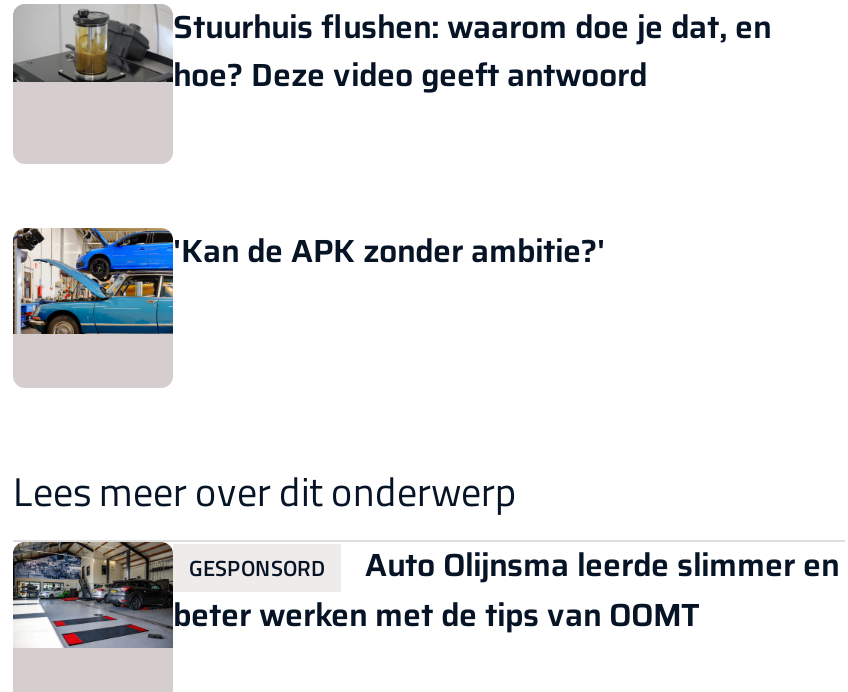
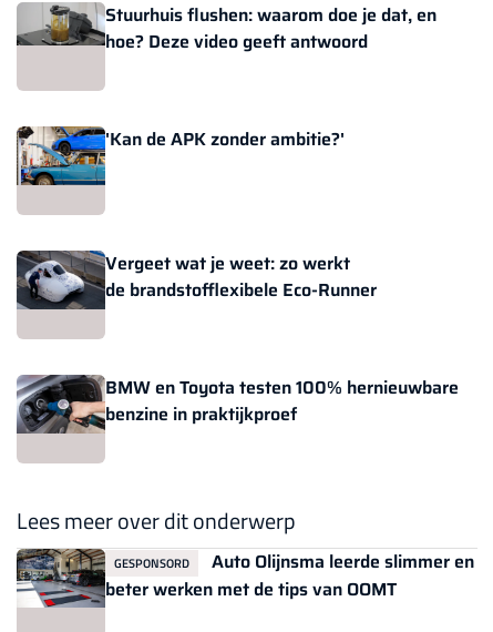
none -> [16,249,381,310] [image] | Vergeet wat je weet: zo werkt | de brandstofflexibele Eco-Runner
none -> [17,374,459,434] [image] | BMW en Toyota testen 100% hernieuwbare | benzine in praktijkproef

